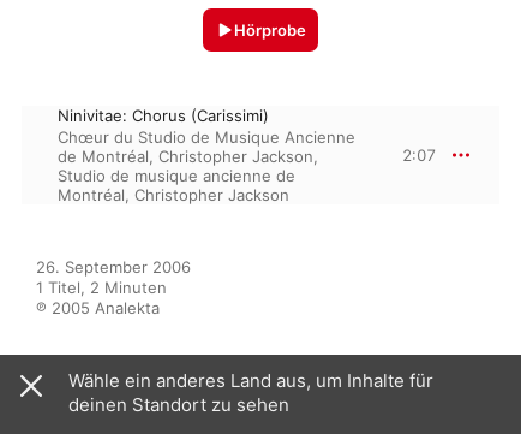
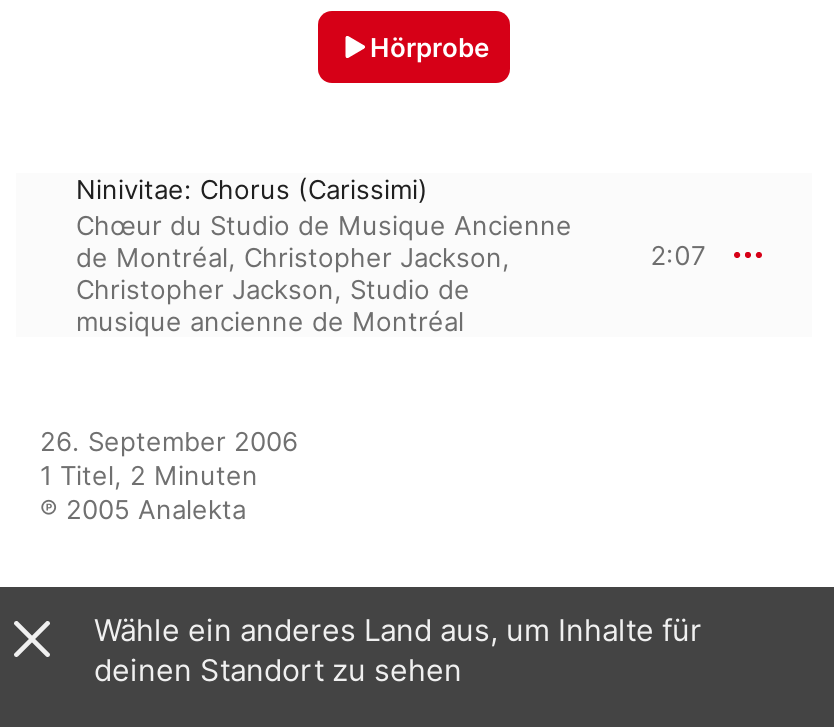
[58,166,295,204] Studio de musique ancienne de | Montréal, Christopher Jackson -> [76,273,470,337] Christopher Jackson, Studio de | musique ancienne de Montréal

